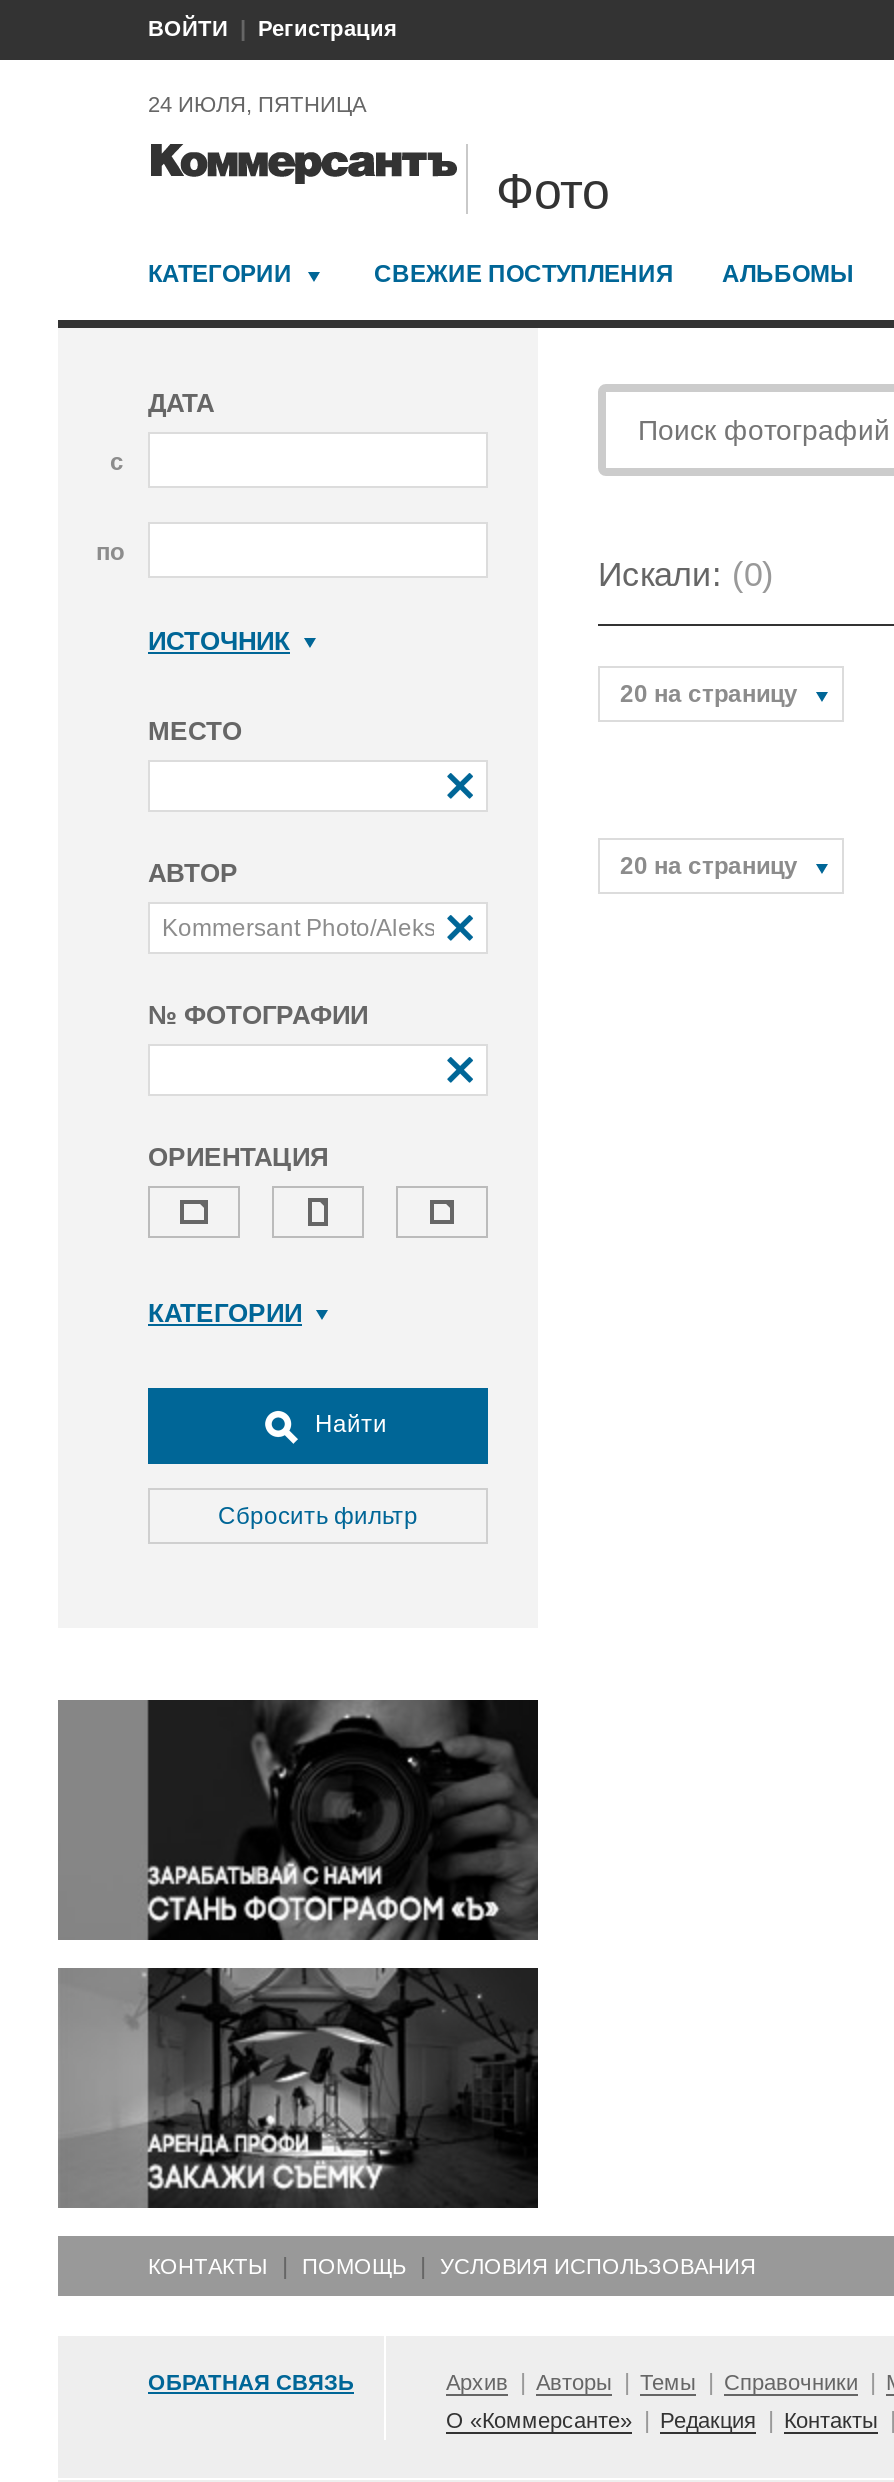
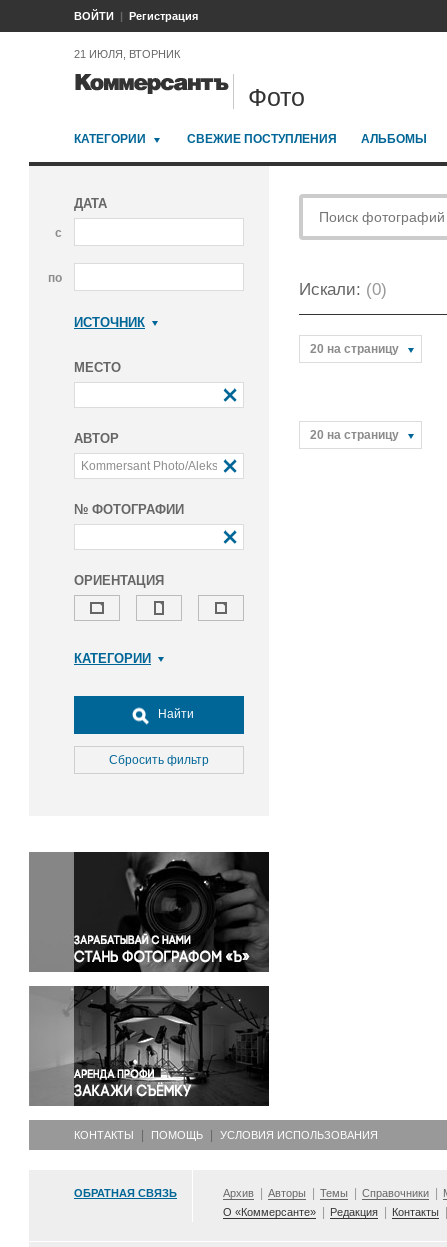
[148,92,366,116] 24 ИЮЛЯ, ПЯТНИЦА -> [74,48,180,60] 21 ИЮЛЯ, ВТОРНИК

